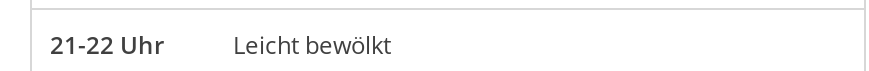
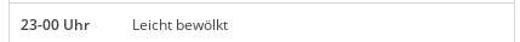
[50,28,164,62] 21-22 Uhr -> [21,14,90,35] 23-00 Uhr

